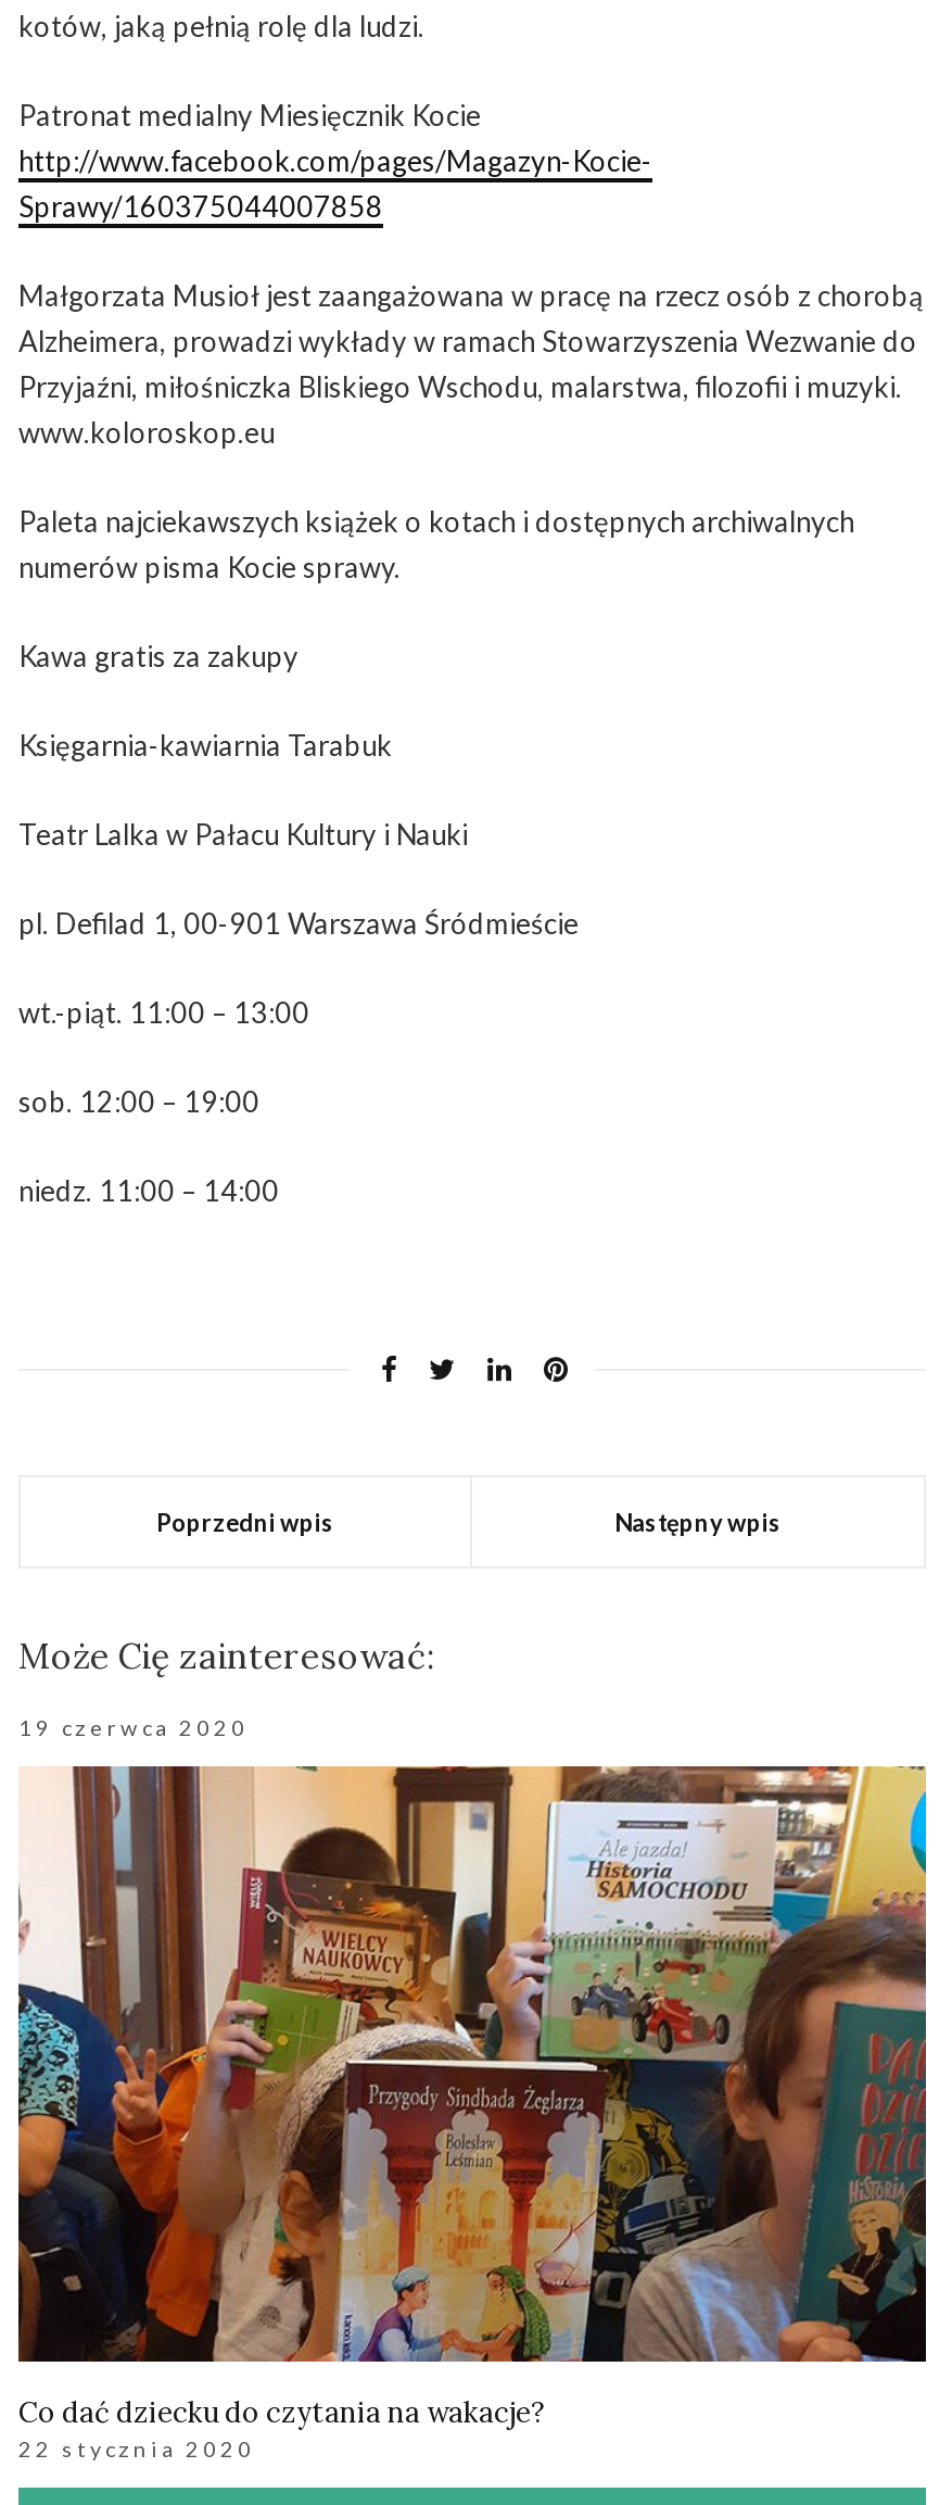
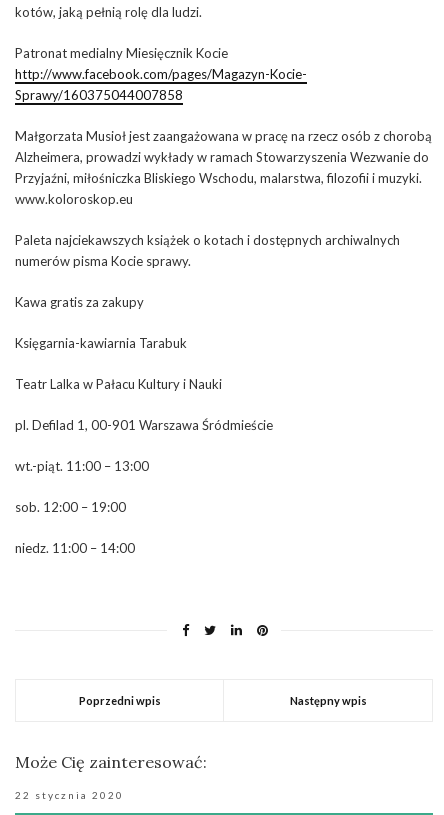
[18,1715,249,1741] 19 czerwca 2020 -> none
[16,1764,928,2431] [image] | Co dać dziecku do czytania na wakacje? -> none

